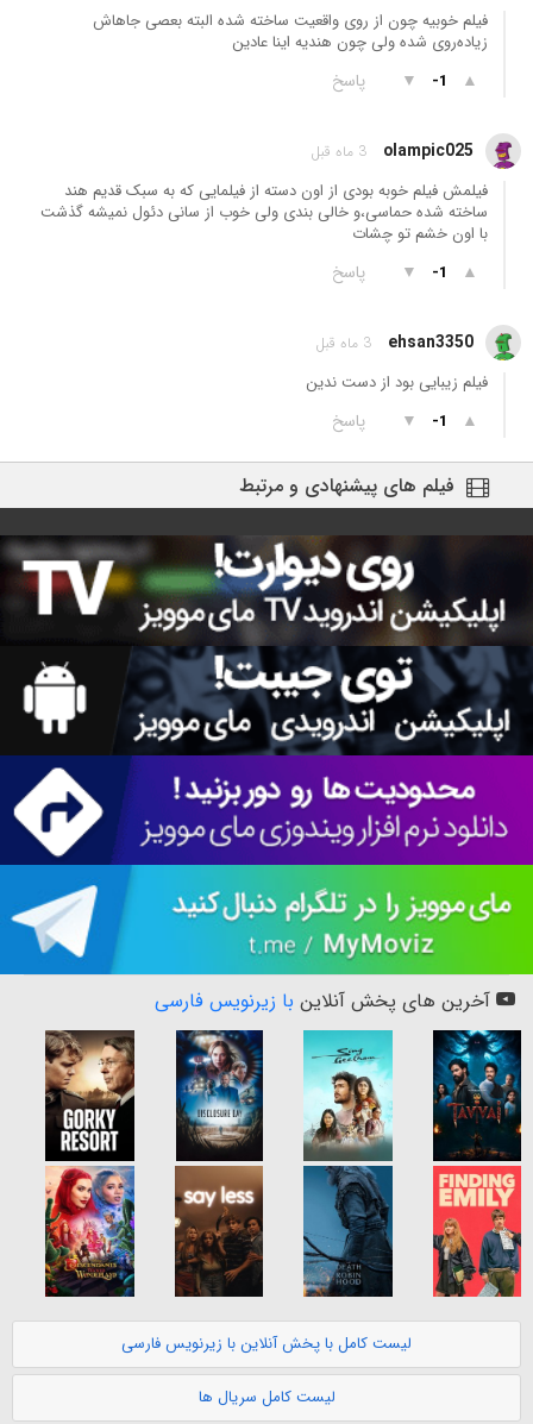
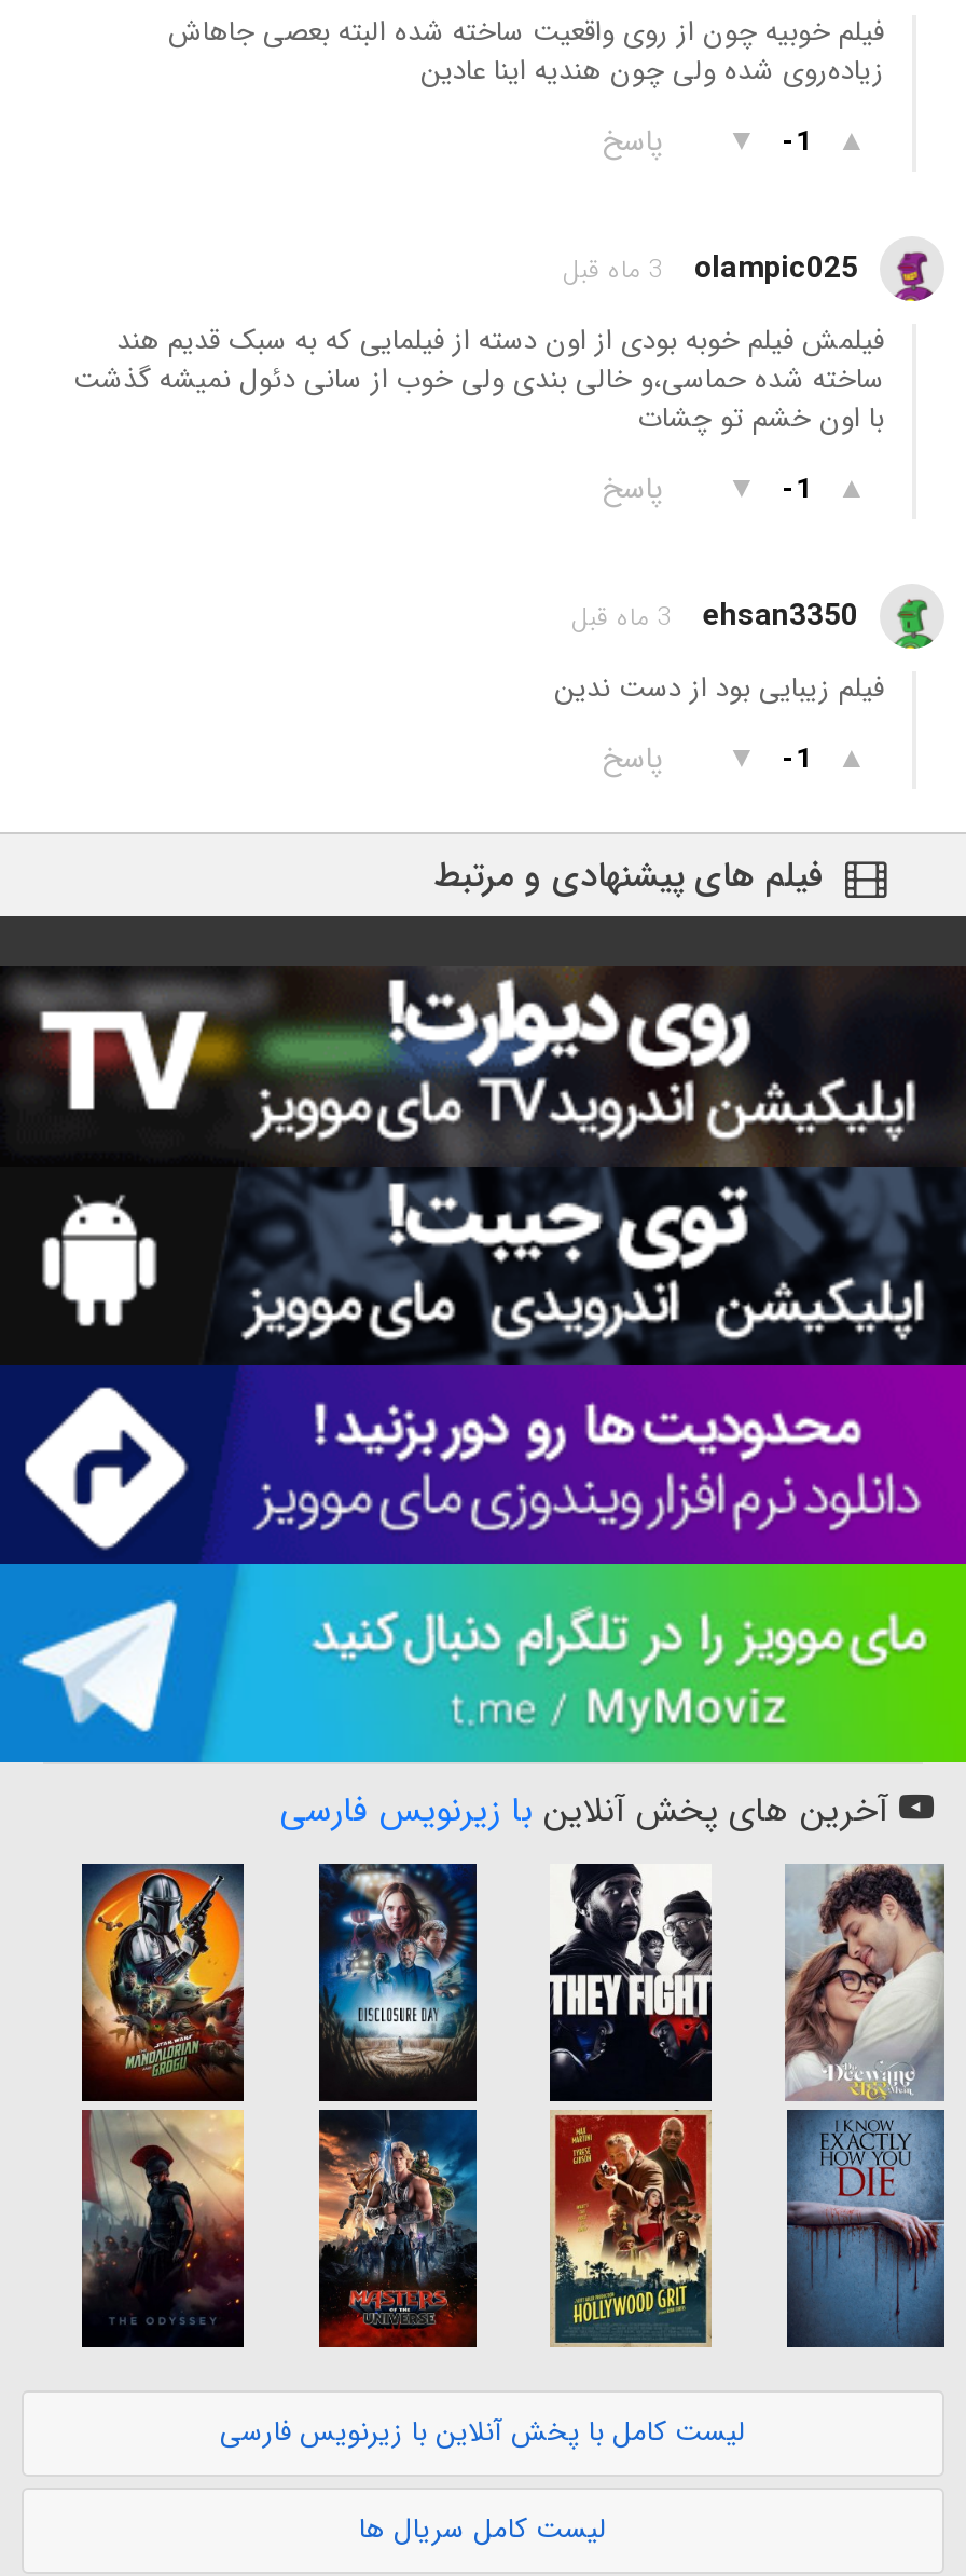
[44,1029,136,1297] [image] -> [80,1862,246,2347] [image]
[302,1029,394,1298] [image] -> [548,1862,714,2347] [image]
[432,1029,522,1298] [image] -> [783,1862,947,2349] [image]
[174,1165,264,1298] [image] -> [317,2108,479,2349] [image]

